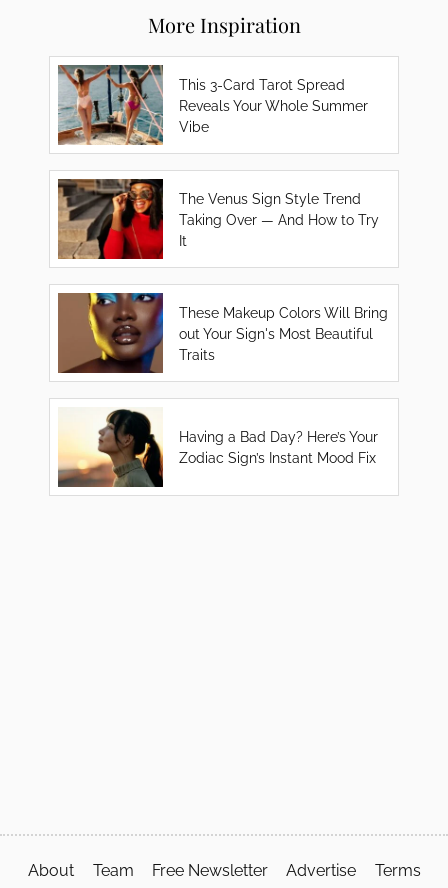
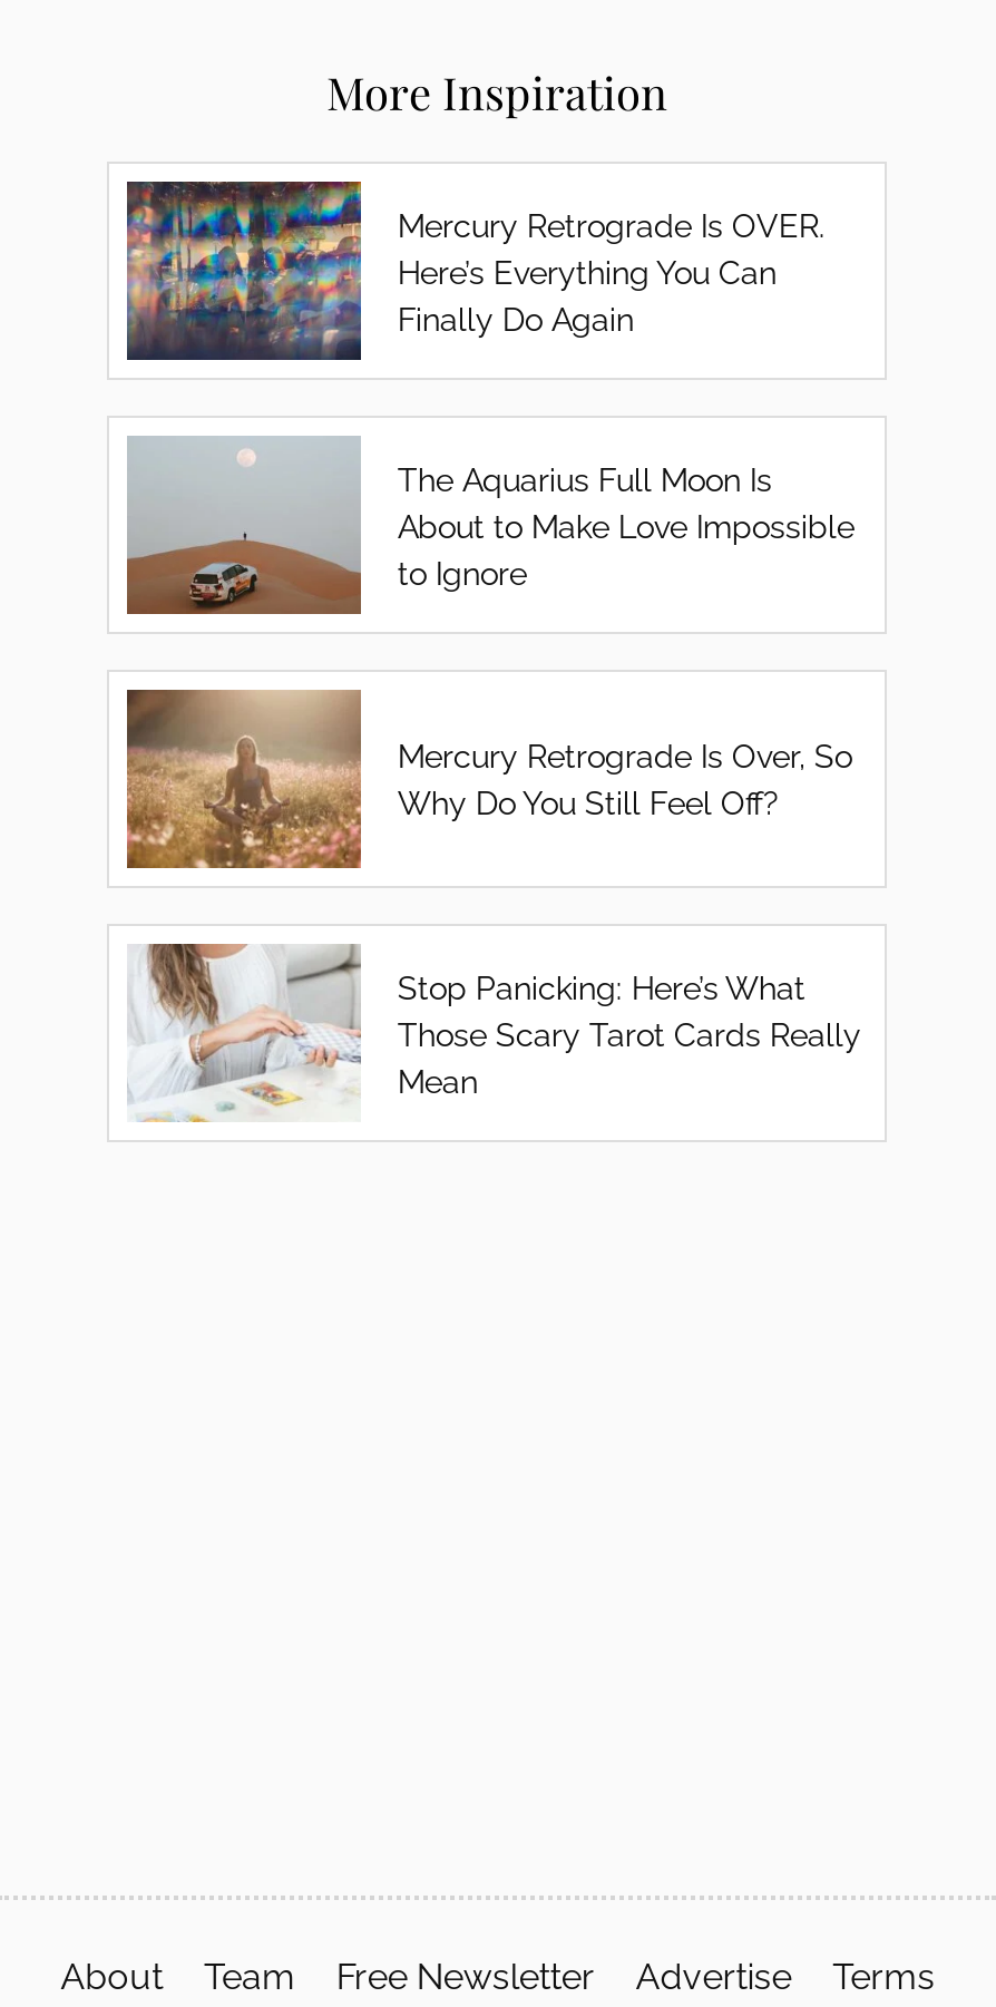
[58,65,368,146] [image] | This 3-Card Tarot Spread | Reveals Your Whole Summer | Vibe -> [125,179,825,362] [image] | Mercury Retrograde Is OVER. | Here’s Everything You Can | Finally Do Again
[58,178,379,260] [image] | The Venus Sign Style Trend | Taking Over — And How to Try | It -> [127,436,854,616] [image] | The Aquarius Full Moon Is | About to Make Love Impossible | to Ignore
[58,292,388,374] [image] | These Makeup Colors Will Bring | out Your Sign's Most Beautiful | Traits -> [127,688,852,870] [image] | Mercury Retrograde Is Over, So | Why Do You Still Feel Off?
[57,407,378,488] [image] | Having a Bad Day? Here’s Your | Zodiac Sign’s Instant Mood Fix -> [127,942,861,1124] [image] | Stop Panicking: Here’s What | Those Scary Tarot Cards Really | Mean

